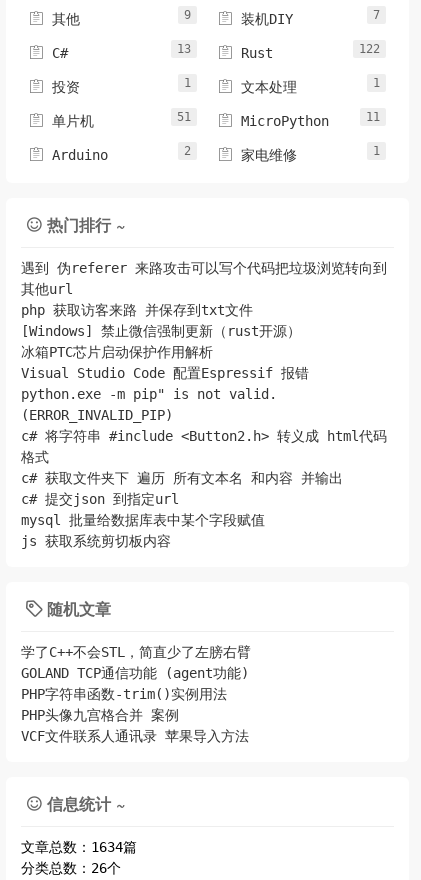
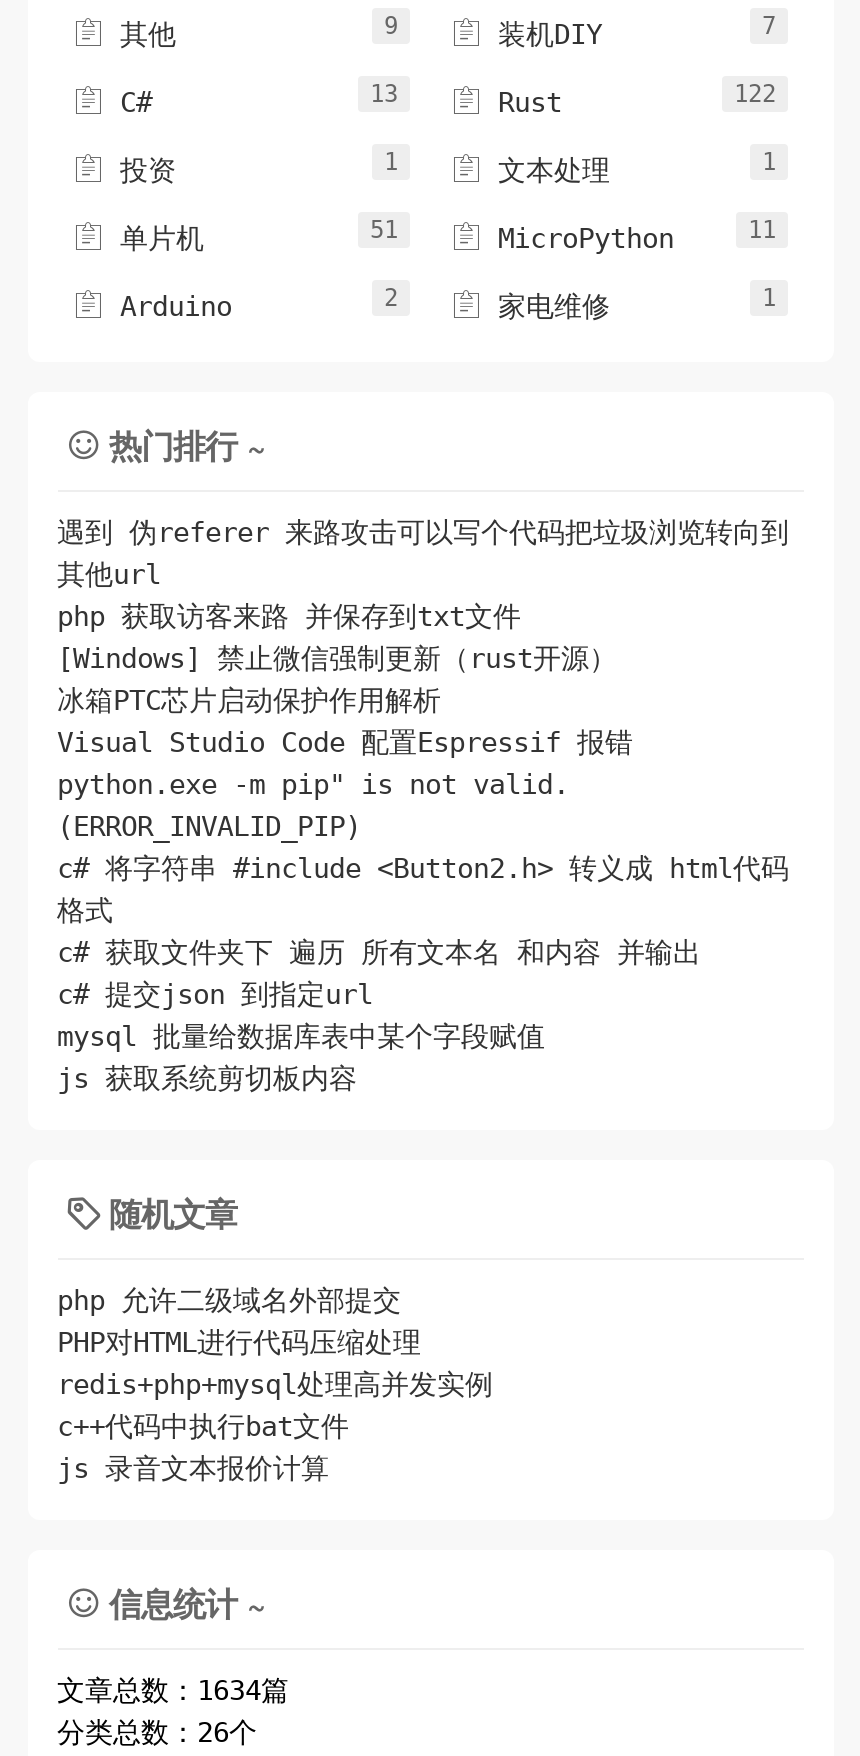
[20,644,250,744] 学了C++不会STL，简直少了左膀右臂 | GOLAND TCP通信功能 (agent功能) | PHP字符串函数-trim()实例用法 | PHP头像九宫格合并 案例 | VCF文件联系人通讯录 苹果导入方法 -> [57,1285,493,1485] php 允许二级域名外部提交 | PHP对HTML进行代码压缩处理 | redis+php+mysql处理高并发实例 | c++代码中执行bat文件 | js 录音文本报价计算

